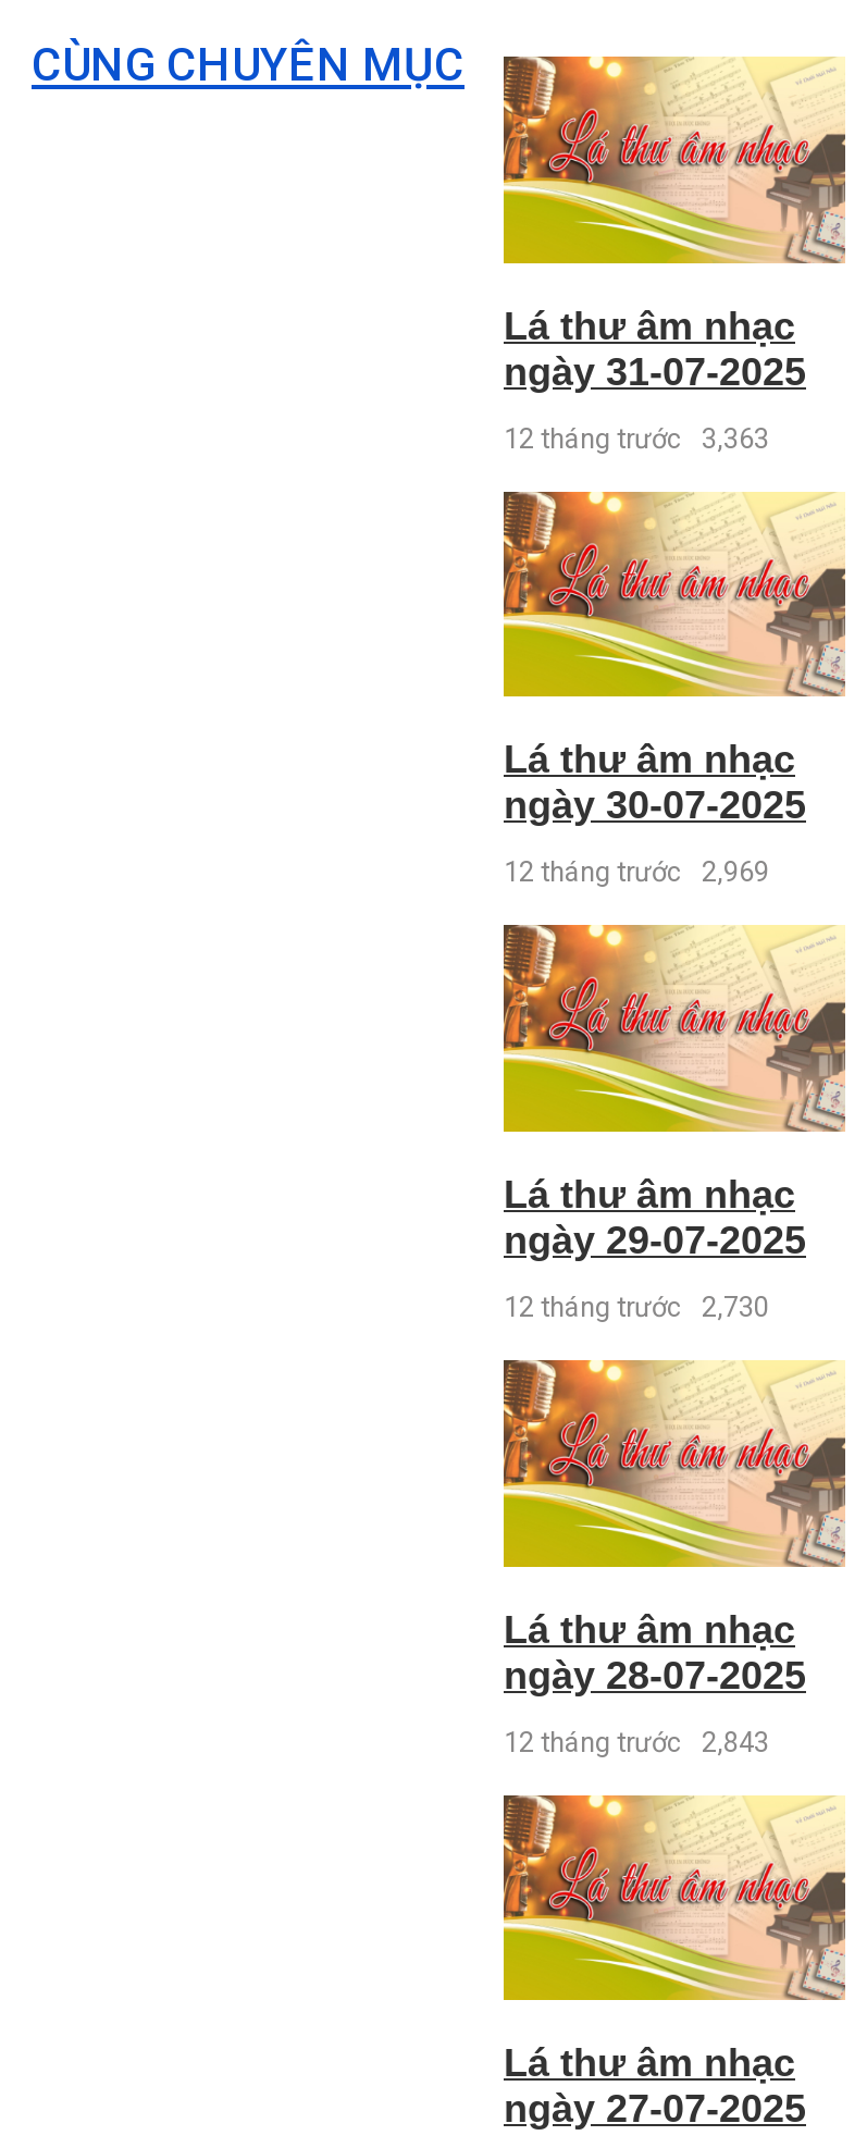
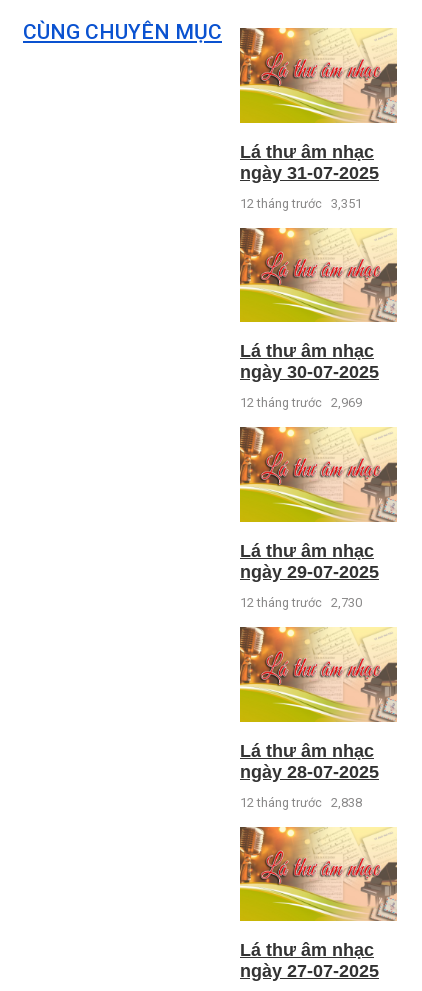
[504,422,769,455] 12 tháng trước 3,363 -> [240,196,362,211] 12 tháng trước 3,351
[504,1725,769,1758] 12 tháng trước 2,843 -> [240,795,362,810] 12 tháng trước 2,838

